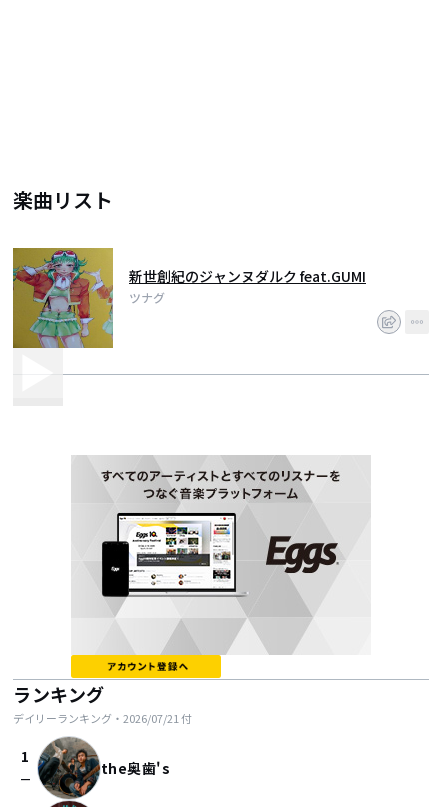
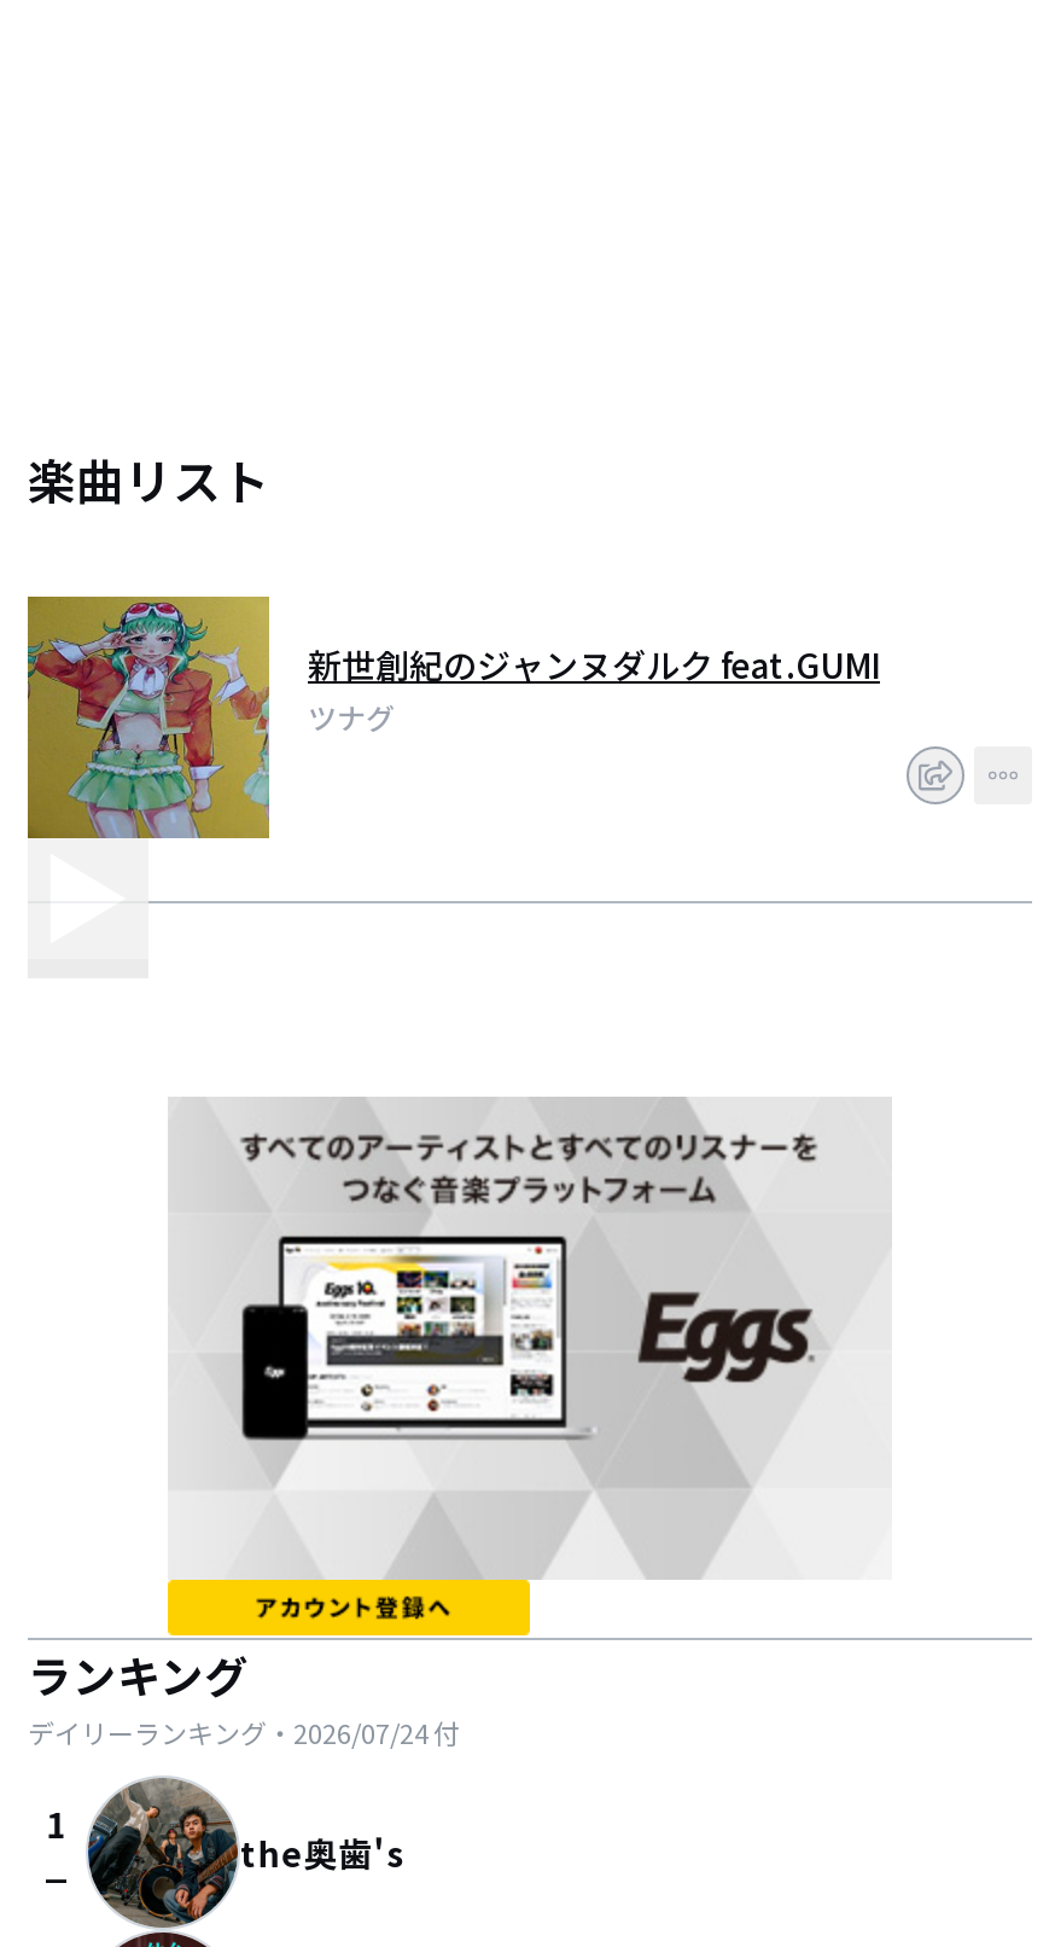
[13,710,192,726] デイリーランキング・2026/07/21付 -> [28,1713,460,1751] デイリーランキング・2026/07/24付

